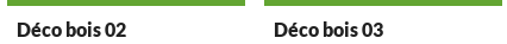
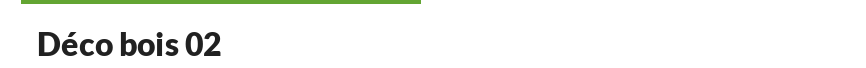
[274,18,383,40] Déco bois 03 -> none

